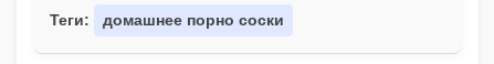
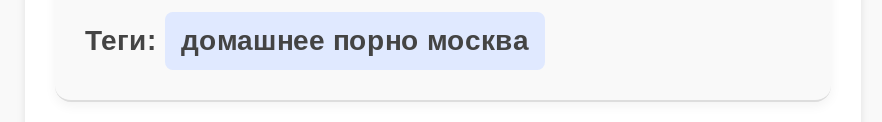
[103,11,284,29] домашнее порно соски -> [181,23,529,55] домашнее порно москва

